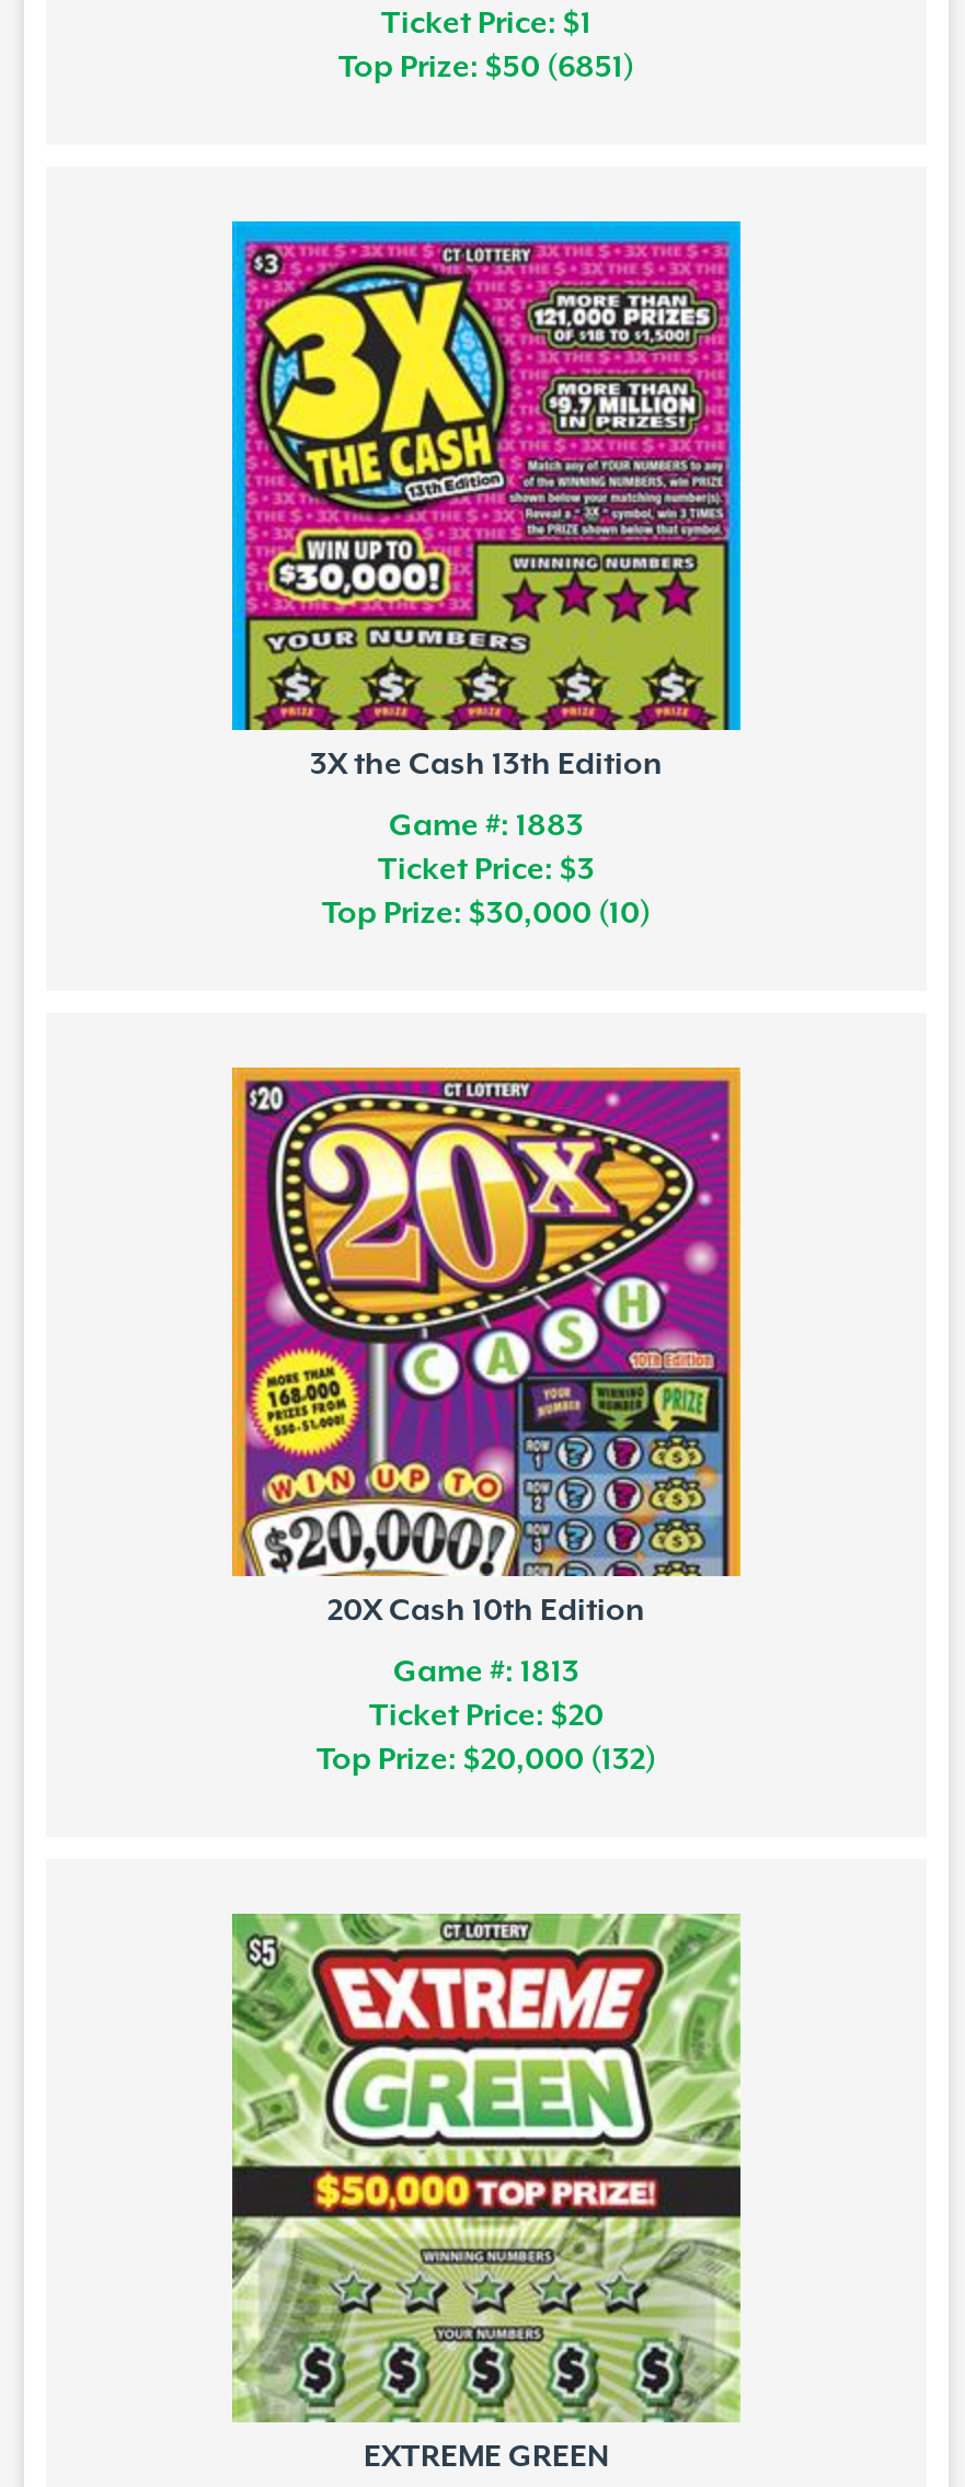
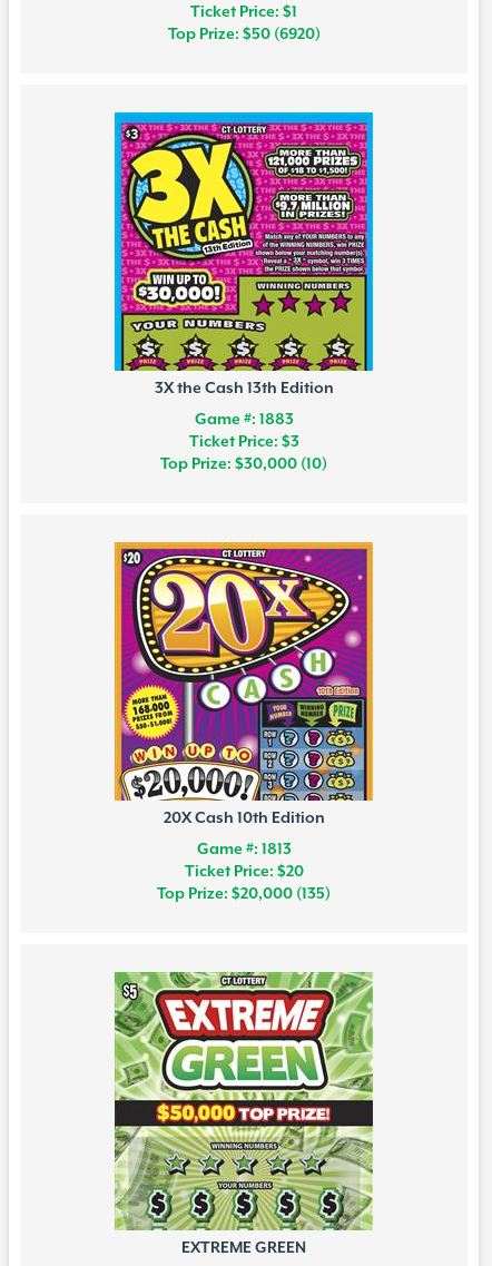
[338,50,634,85] Top Prize: $50 (6851) -> [168,26,320,43] Top Prize: $50 (6920)
[317,1743,656,1778] Top Prize: $20,000 (132) -> [157,885,331,903] Top Prize: $20,000 (135)

